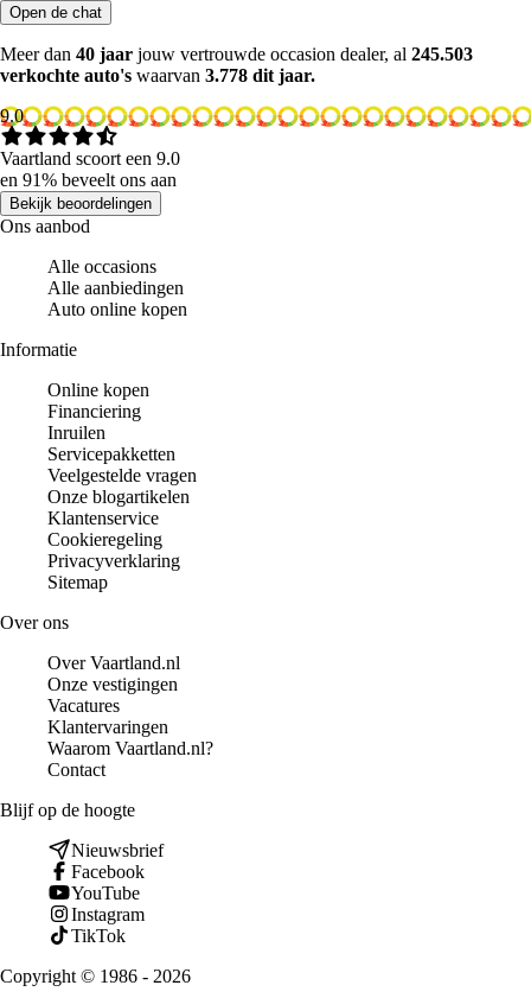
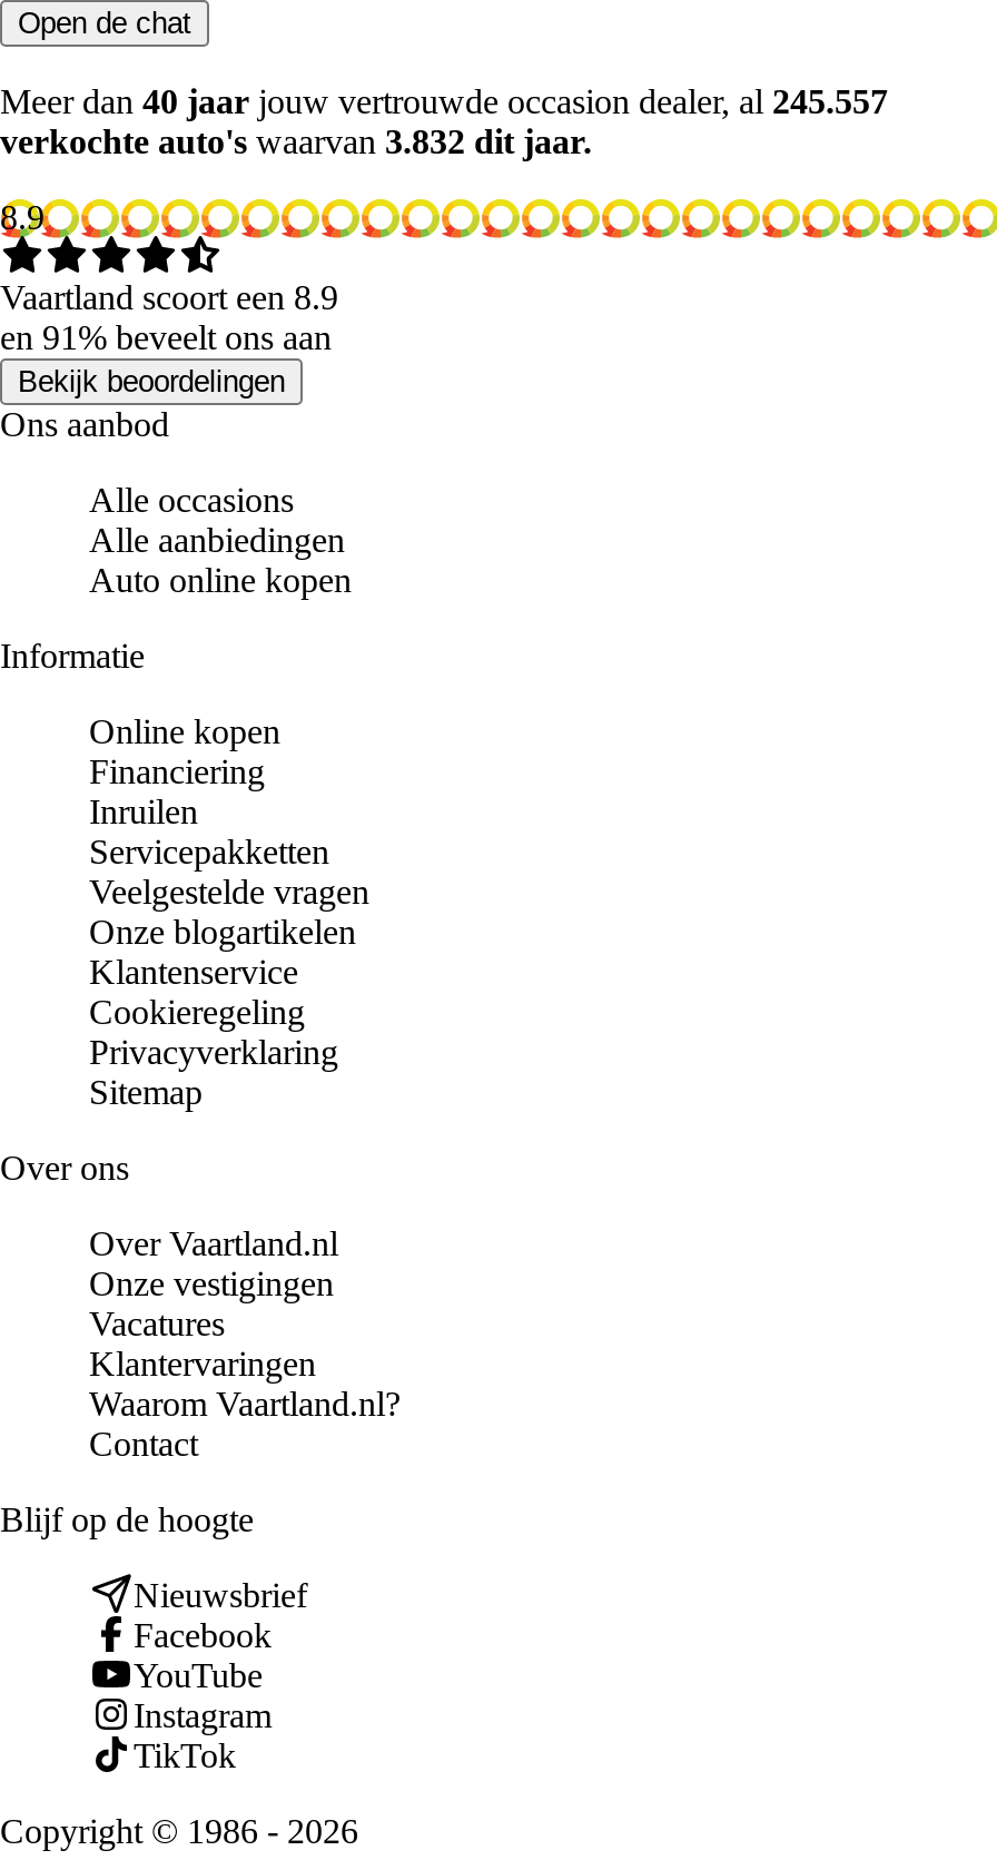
[0,44,473,64] Meer dan 40 jaar jouw vertrouwde occasion dealer, al 245.503 -> [0,82,888,120] Meer dan 40 jaar jouw vertrouwde occasion dealer, al 245.557
[0,65,315,85] verkochte auto's waarvan 3.778 dit jaar. -> [0,122,592,160] verkochte auto's waarvan 3.832 dit jaar.
[0,105,24,126] 9.0 -> [0,198,45,236] 8.9
[0,148,180,168] Vaartland scoort een 9.0 -> [0,278,338,316] Vaartland scoort een 8.9

